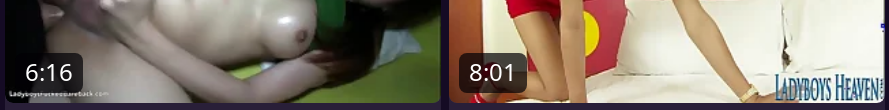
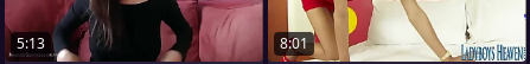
[25,55,73,89] 6:16 -> [17,33,45,53] 5:13

